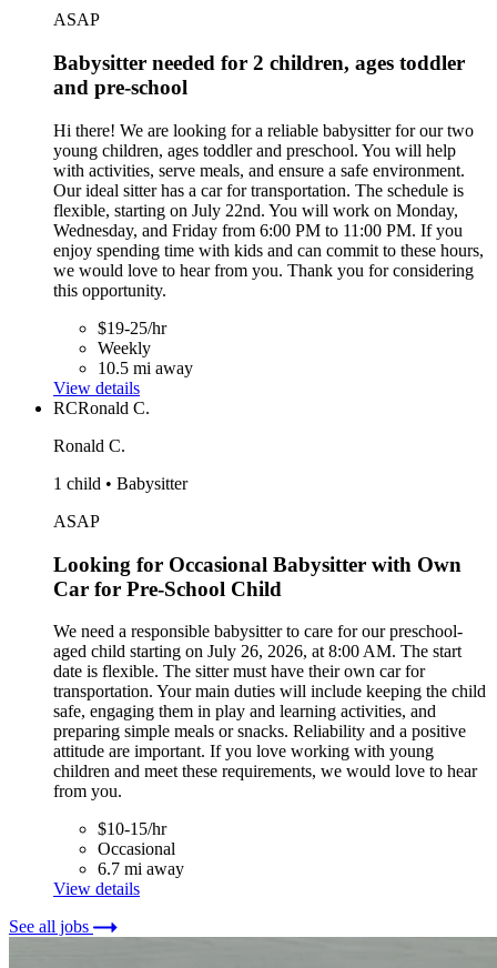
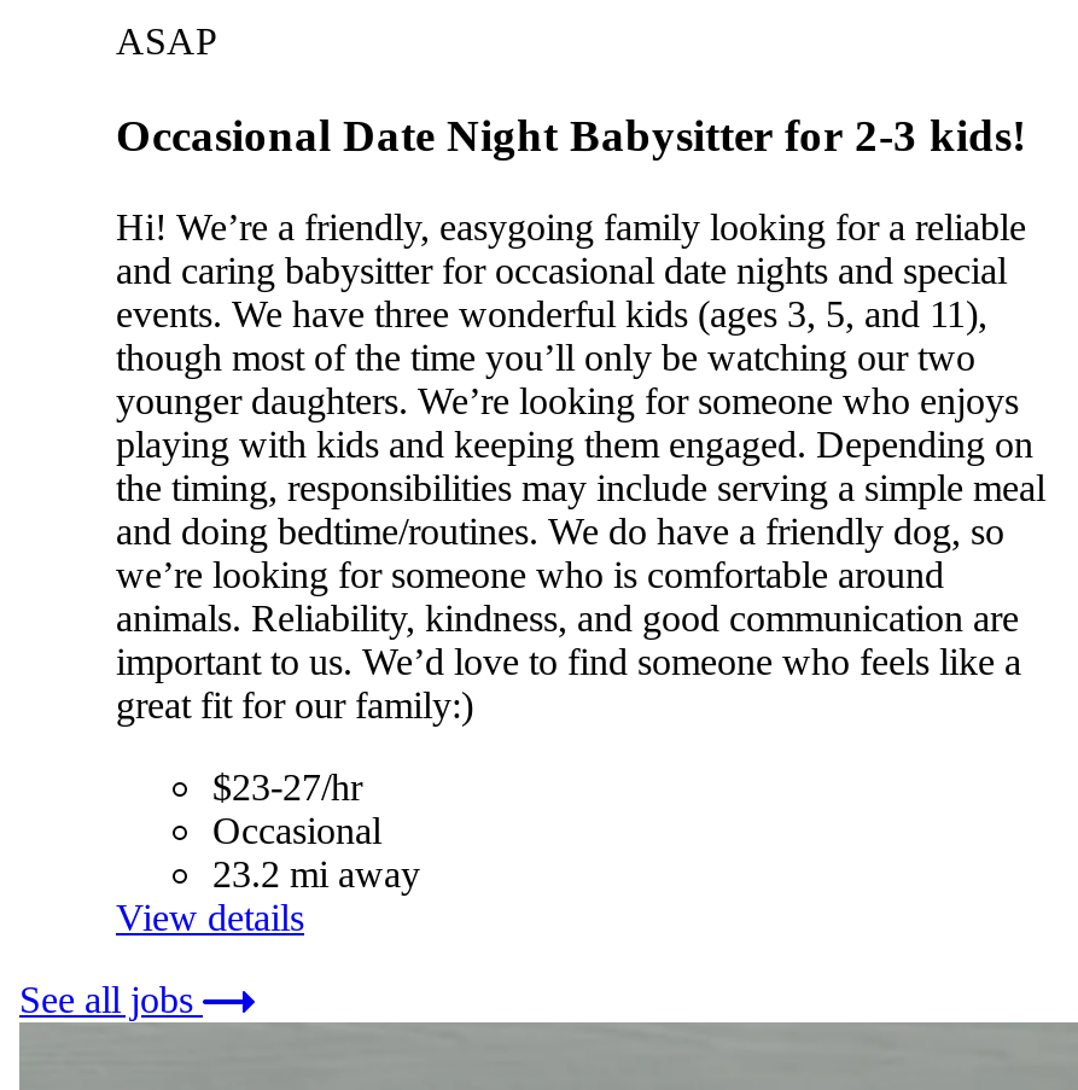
[53,51,486,838] Babysitter needed for 2 children, ages toddler | and pre-school | Hi there! We are looking for a reliable babysitter for our two | young children, ages toddler and preschool. You will help | with activities, serve meals, and ensure a safe environment. | Our ideal sitter has a car for transportation. The schedule is | flexible, starting on July 22nd. You will work on Monday, | Wednesday, and Friday from 6:00 PM to 11:00 PM. If you | enjoy spending time with kids and can commit to these hours, | we would love to hear from you. Thank you for considering | this opportunity. | $19-25/hr | Weekly | 10.5 mi away | View details | RCRonald C. | Ronald C. | 1 child • Babysitter | ASAP | Looking for Occasional Babysitter with Own | Car for Pre-School Child | We need a responsible babysitter to care for our preschool- | aged child starting on July 26, 2026, at 8:00 AM. The start | date is flexible. The sitter must have their own car for | transportation. Your main duties will include keeping the child | safe, engaging them in play and learning activities, and | preparing simple meals or snacks. Reliability and a positive | attitude are important. If you love working with young | children and meet these requirements, we would love to hear | from you. | $10-15/hr -> [116,109,1045,808] Occasional Date Night Babysitter for 2-3 kids! | Hi! We’re a friendly, easygoing family looking for a reliable | and caring babysitter for occasional date nights and special | events. We have three wonderful kids (ages 3, 5, and 11), | though most of the time you’ll only be watching our two | younger daughters. We’re looking for someone who enjoys | playing with kids and keeping them engaged. Depending on | the timing, responsibilities may include serving a simple meal | and doing bedtime/routines. We do have a friendly dog, so | we’re looking for someone who is comfortable around | animals. Reliability, kindness, and good communication are | important to us. We’d love to find someone who feels like a | great fit for our family:) | $23-27/hr
[98,859,184,878] 6.7 mi away -> [212,854,420,895] 23.2 mi away

